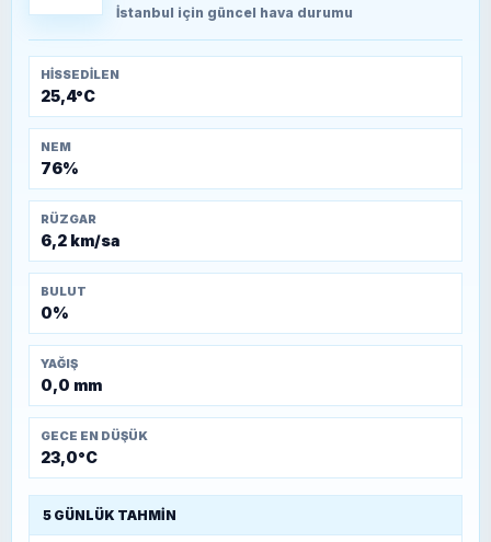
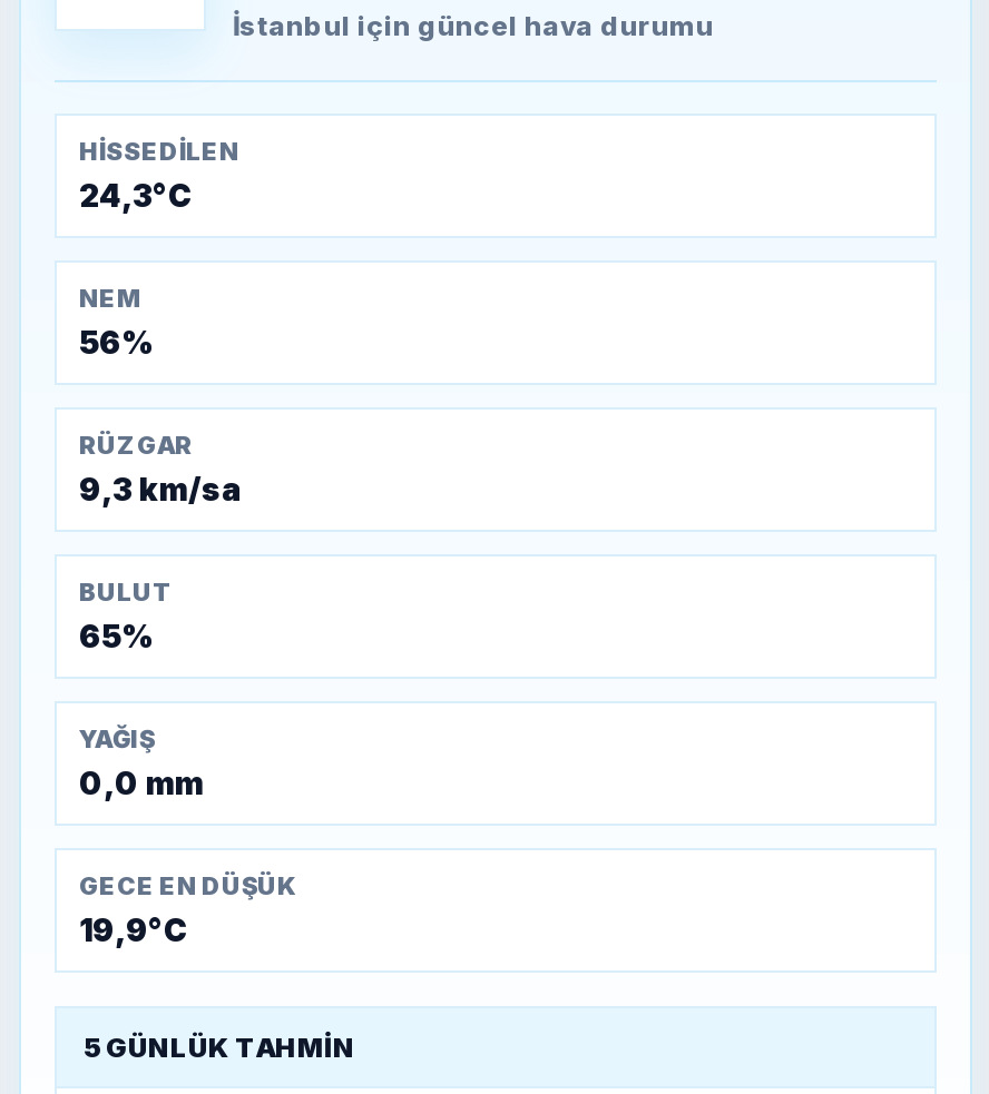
[41,87,95,105] 25,4°C -> [79,177,193,214] 24,3°C
[41,159,79,178] 76% -> [79,323,155,361] 56%
[41,231,121,250] 6,2 km/sa -> [79,470,242,508] 9,3 km/sa
[41,304,69,322] 0% -> [79,617,155,655] 65%
[41,448,98,467] 23,0°C -> [79,911,188,949] 19,9°C

